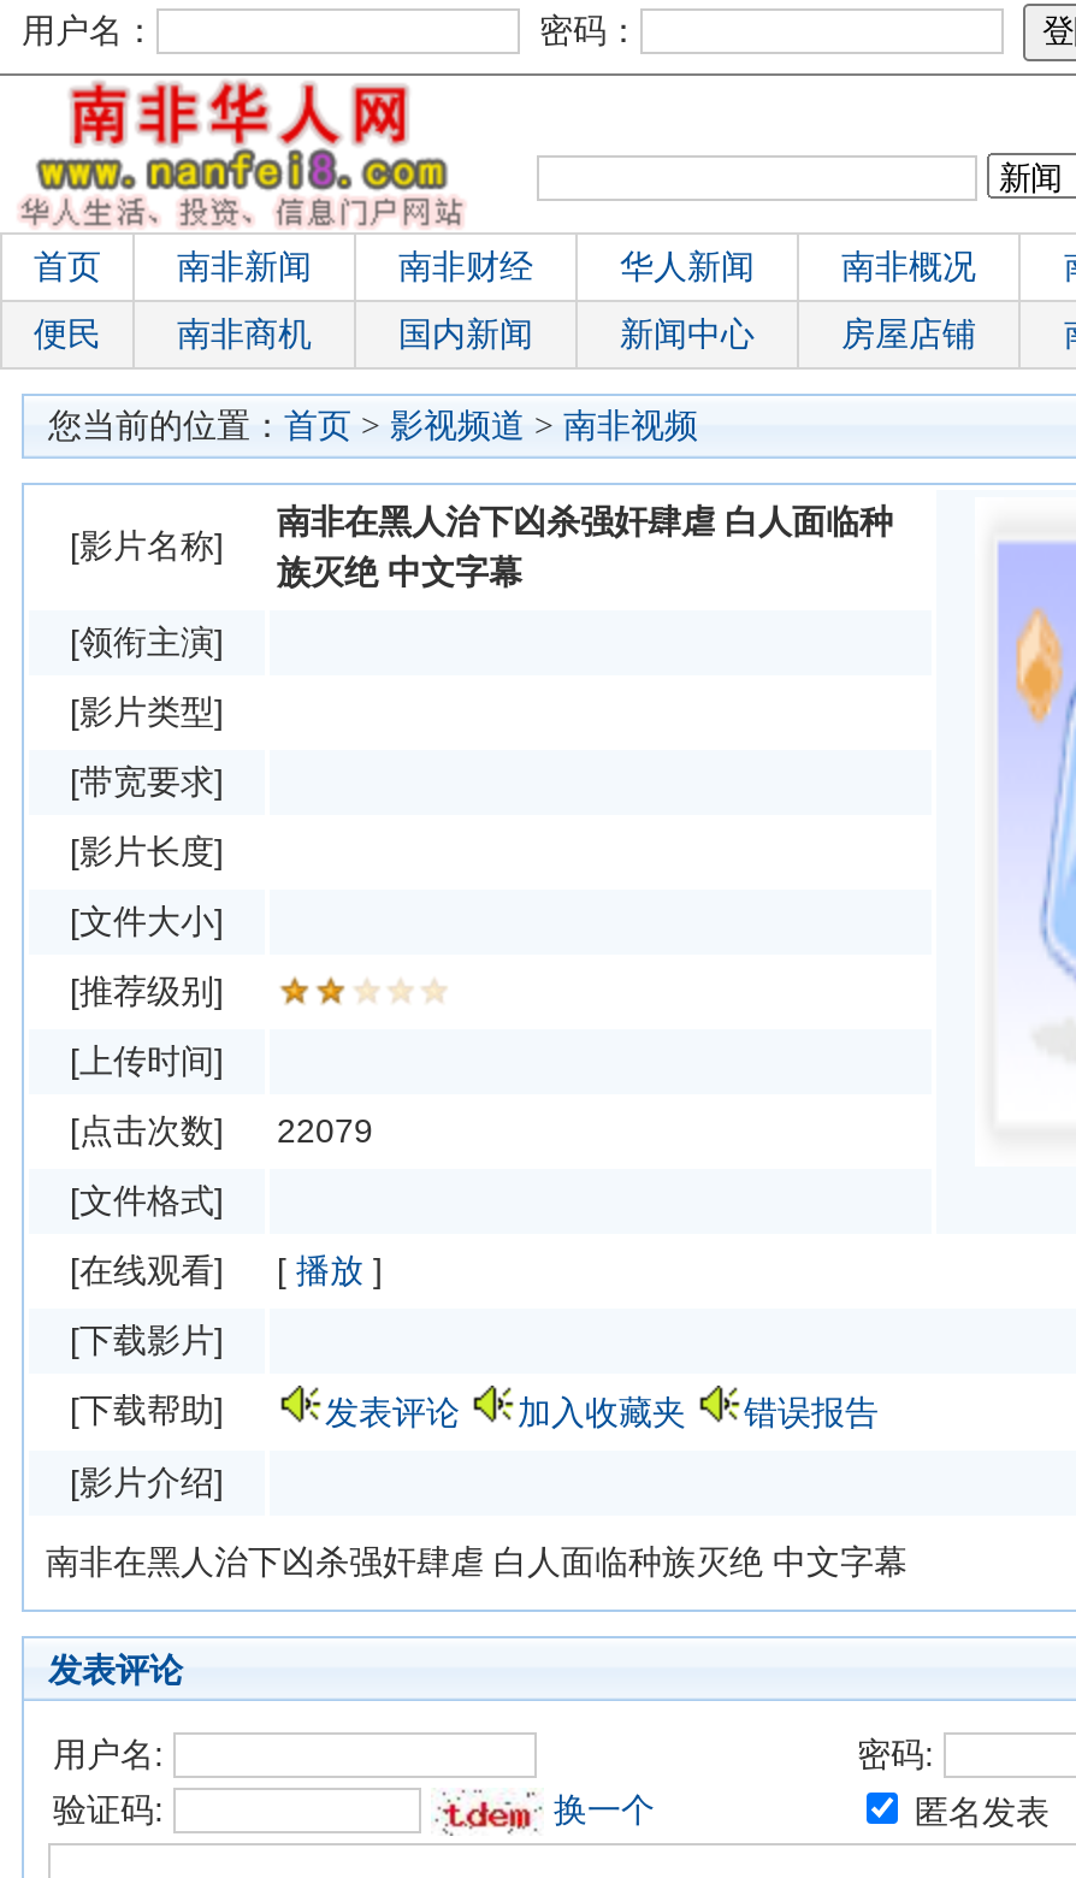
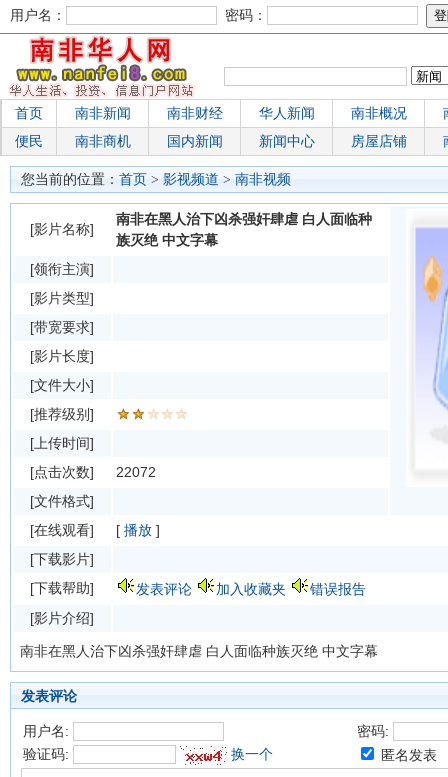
[70,1111,373,1150] [点击次数] 22079 -> [30,464,156,480] [点击次数] 22072

